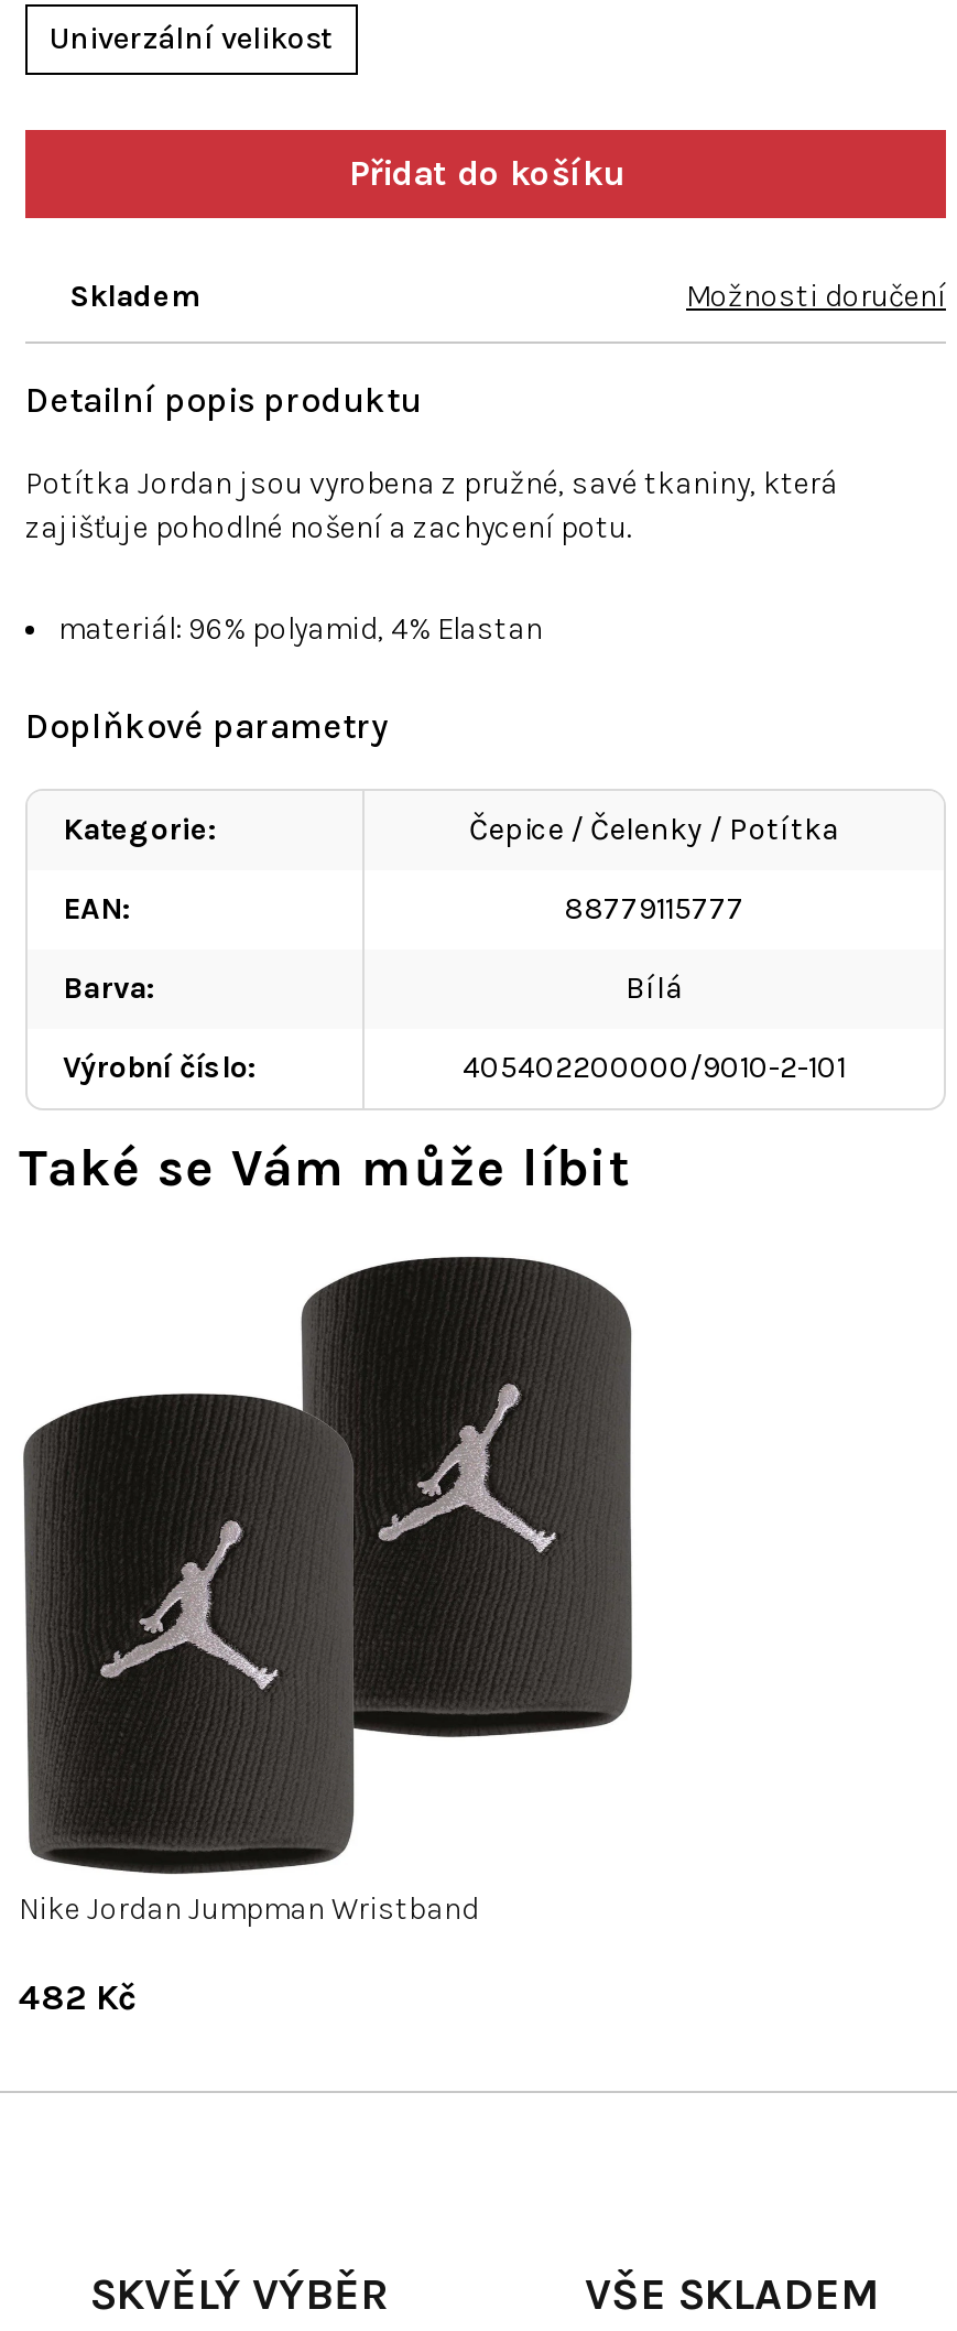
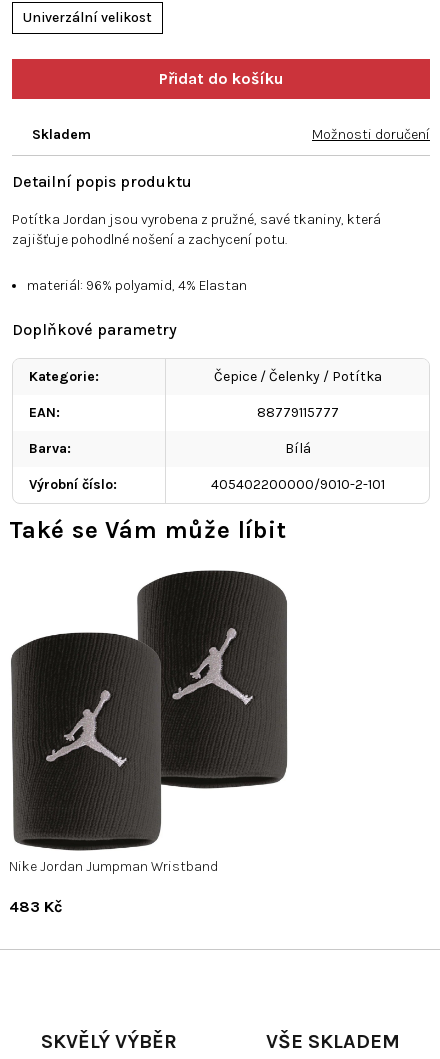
[19,1977,135,2019] 482 Kč -> [9,897,62,916] 483 Kč

